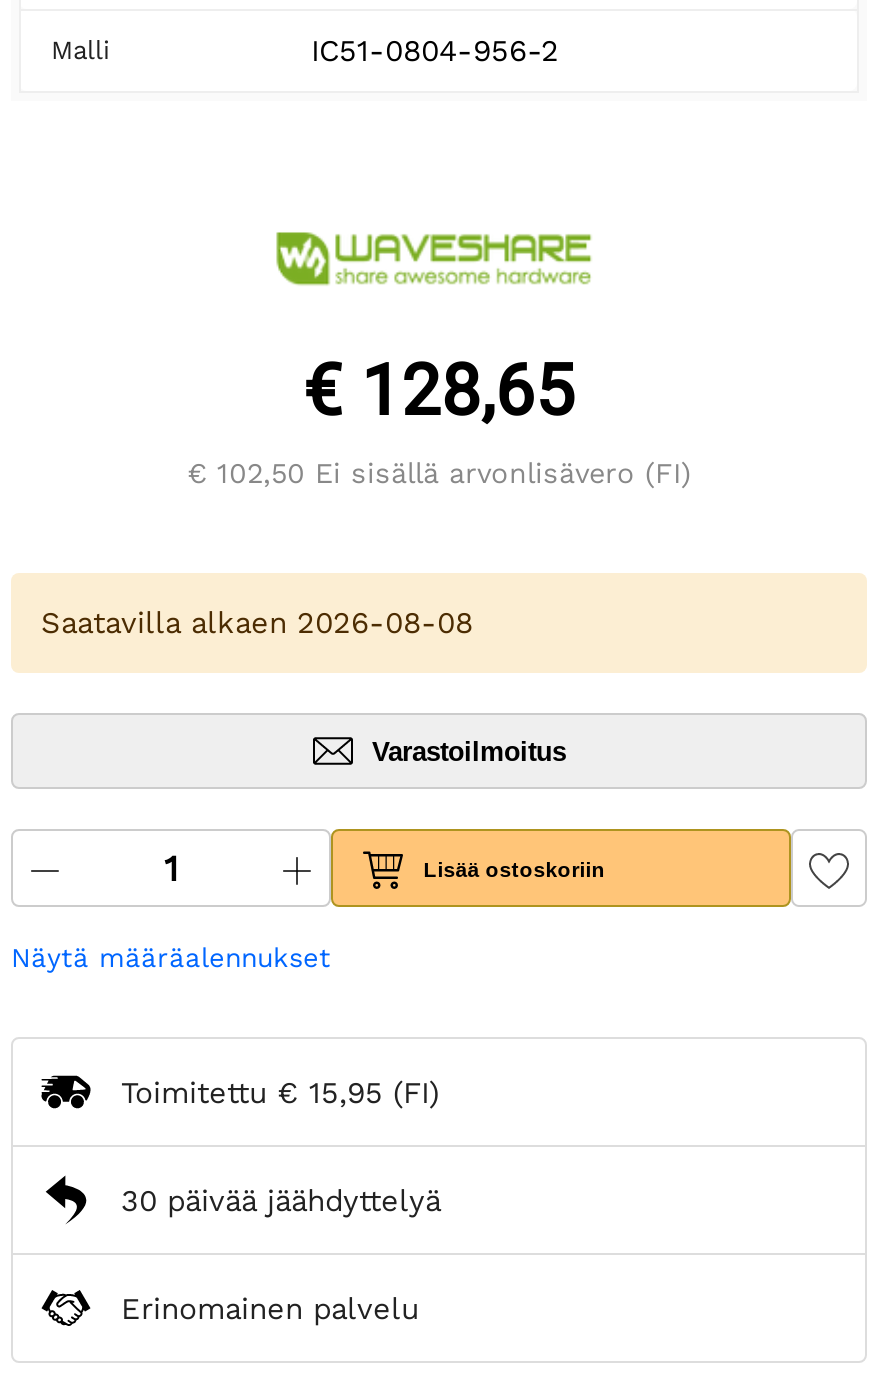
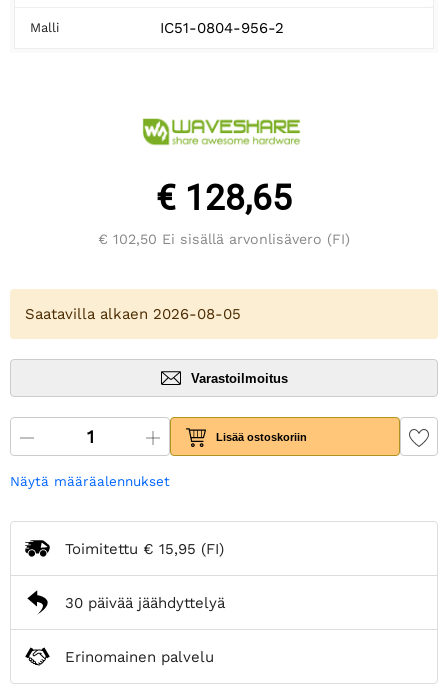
[41,606,473,642] Saatavilla alkaen 2026-08-08 -> [25,305,241,323] Saatavilla alkaen 2026-08-05

